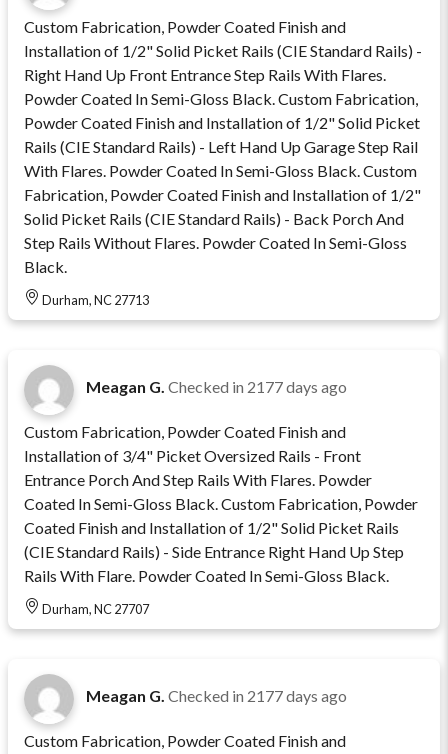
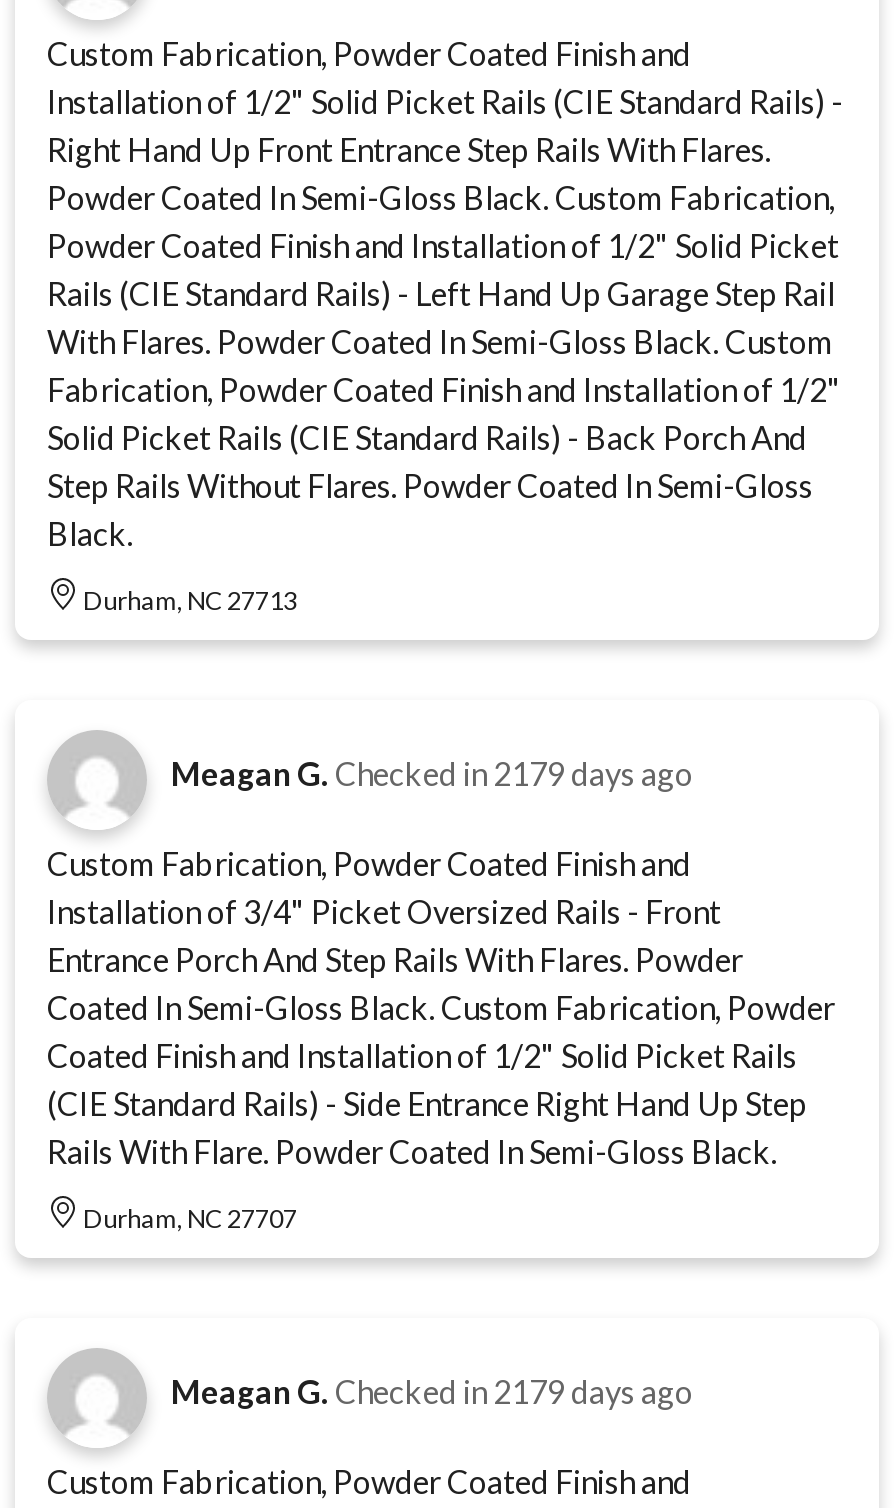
[86,377,347,396] Meagan G. Checked in 2177 days ago -> [171,755,693,793] Meagan G. Checked in 2179 days ago
[86,686,347,705] Meagan G. Checked in 2177 days ago -> [171,1373,693,1411] Meagan G. Checked in 2179 days ago

